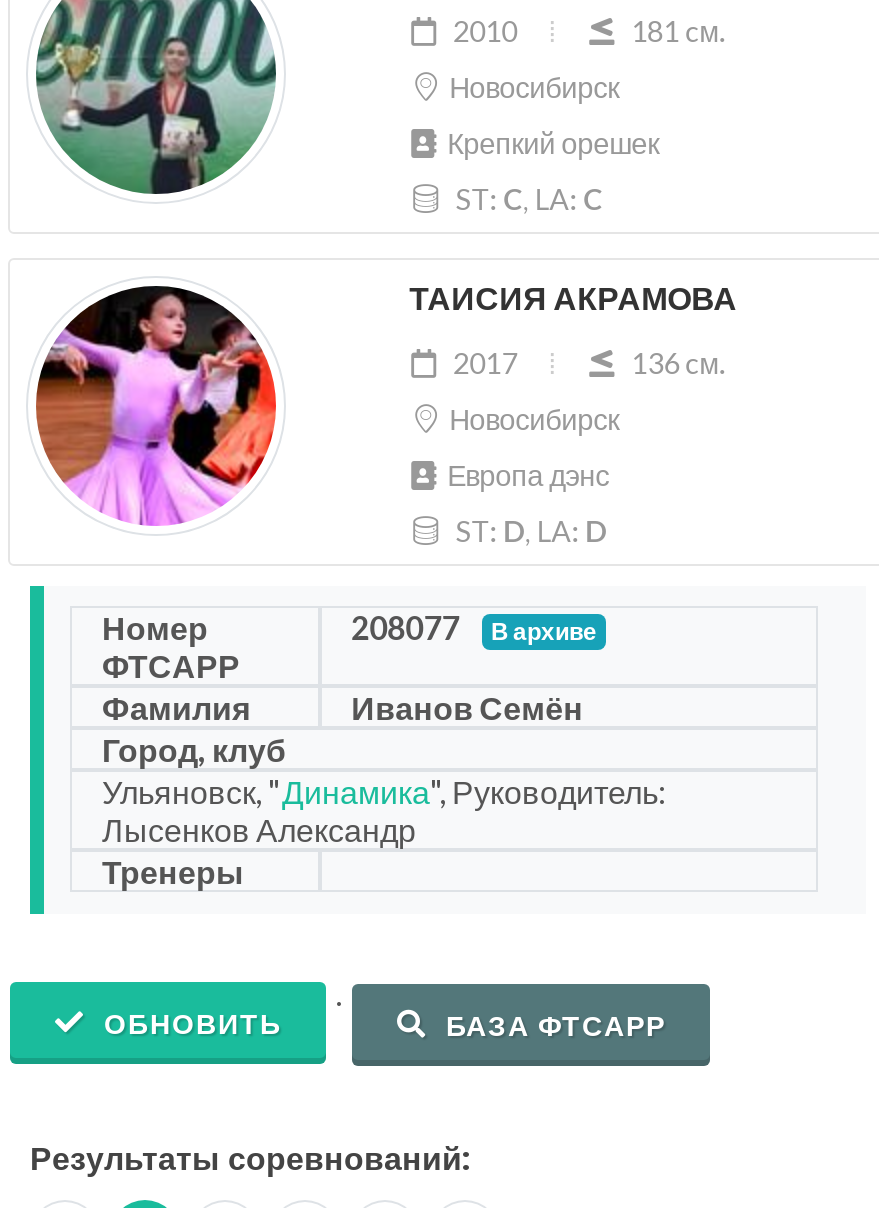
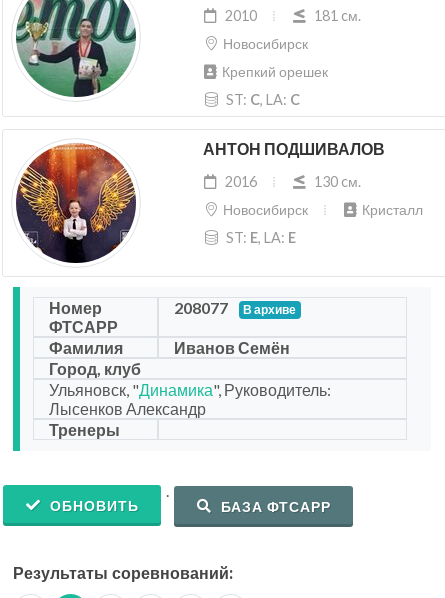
[34,284,278,526] [image] -> [15,143,137,264] [image]
[409,276,737,322] ТАИСИЯ АКРАМОВА -> [203,138,385,161] АНТОН ПОДШИВАЛОВ
[453,346,725,380] 2017 | 136 cм. -> [225,173,361,190] 2016 | 130 cм.
[447,458,609,492] Европа дэнс -> [362,201,423,218] Кристалл
[449,514,607,548] ST: D, LA: D -> [223,229,296,246] ST: E, LA: E

